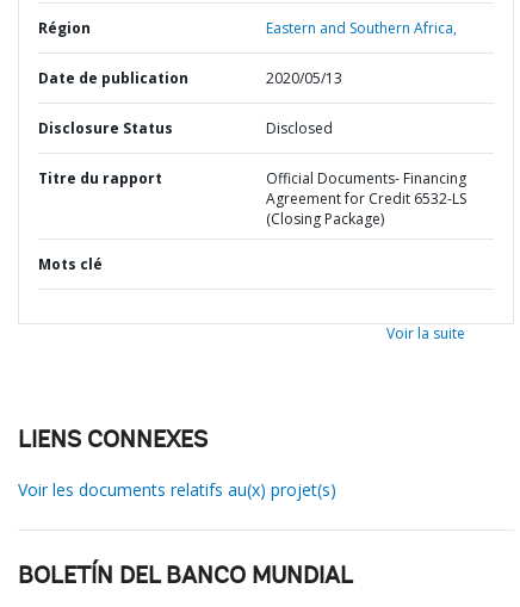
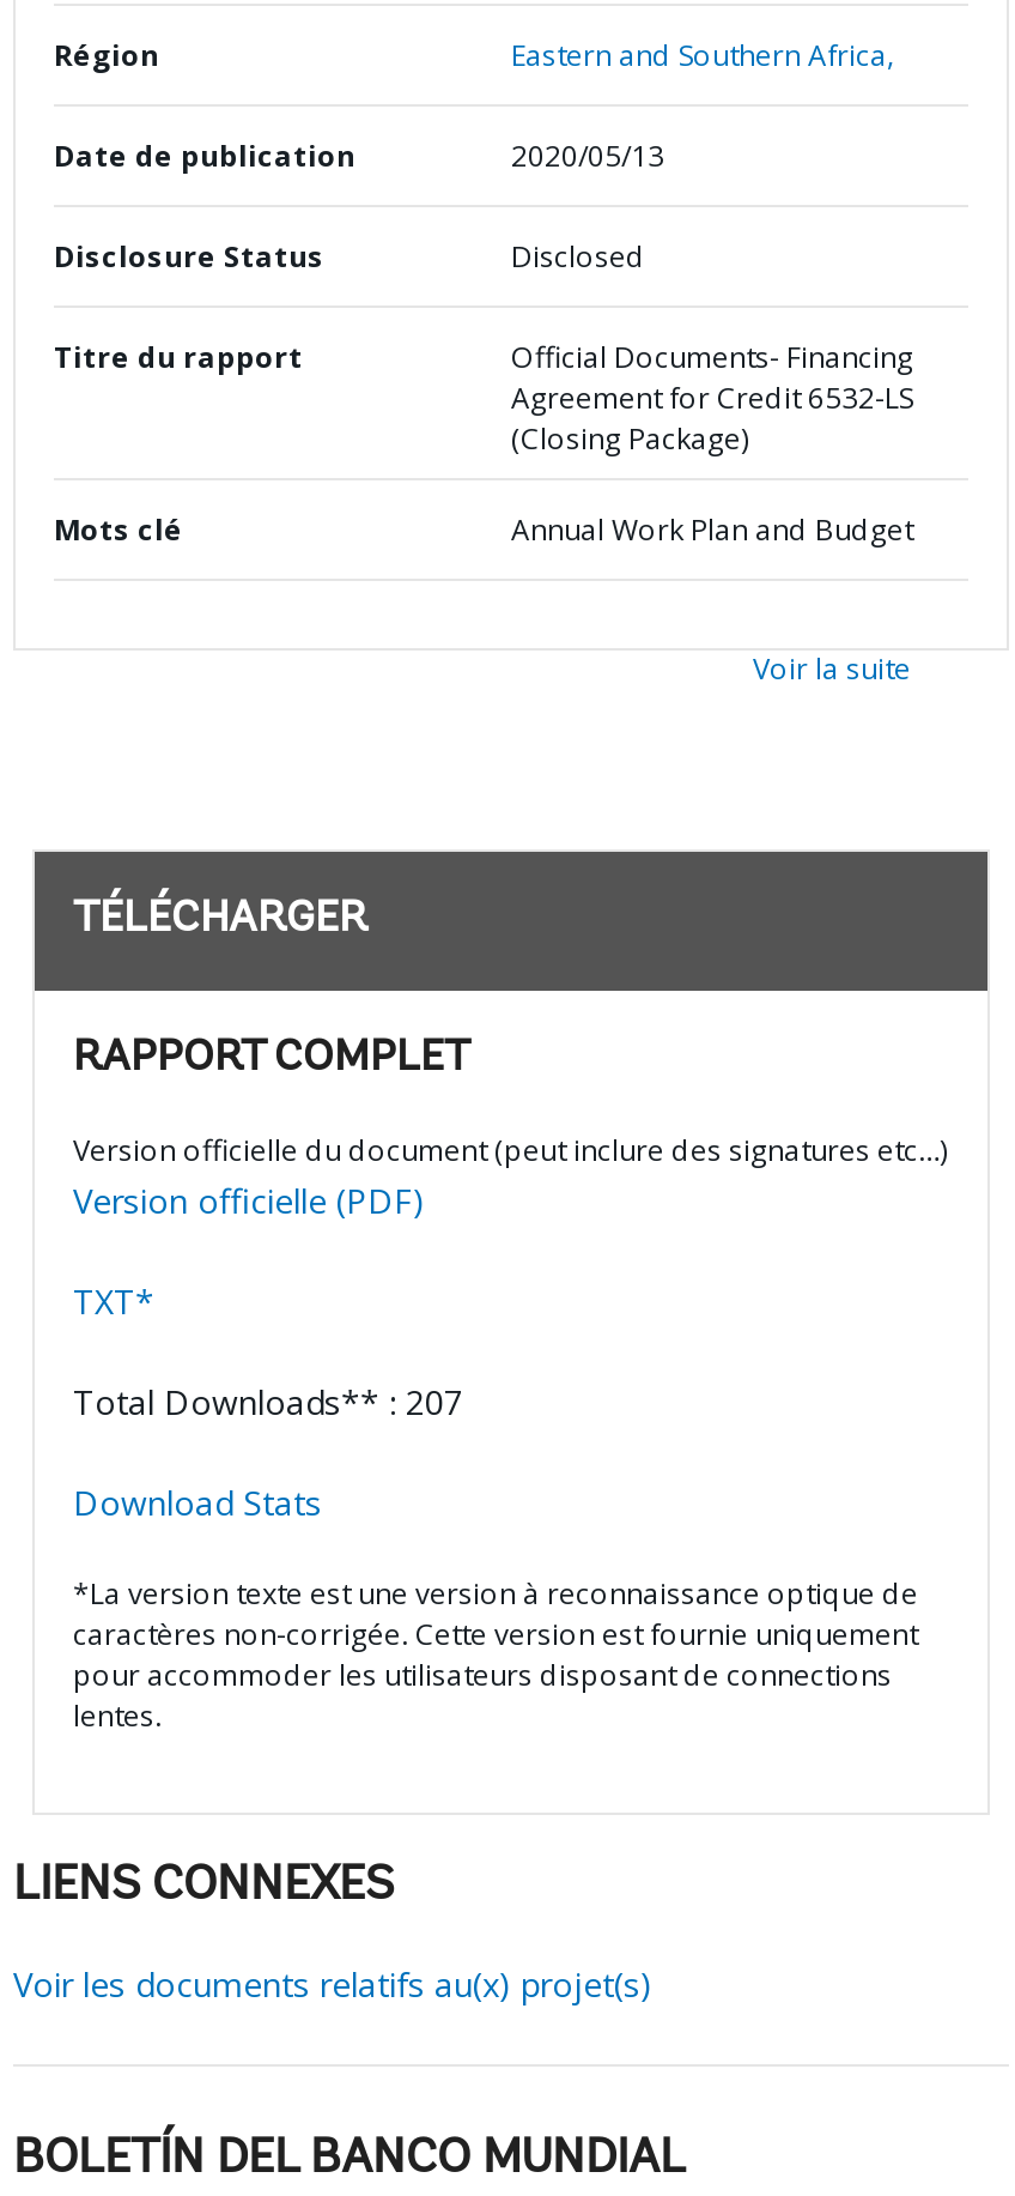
none -> [511,509,913,550] Annual Work Plan and Budget
none -> [73,900,947,1736] TÉLÉCHARGER | RAPPORT COMPLET | Version officielle du document (peut inclure des signatures etc…) | Version officielle (PDF) | TXT* | Total Downloads** : 207 | Download Stats | *La version texte est une version à reconnaissance optique de | caractères non-corrigée. Cette version est fournie uniquement | pour accommoder les utilisateurs disposant de connections | lentes.

